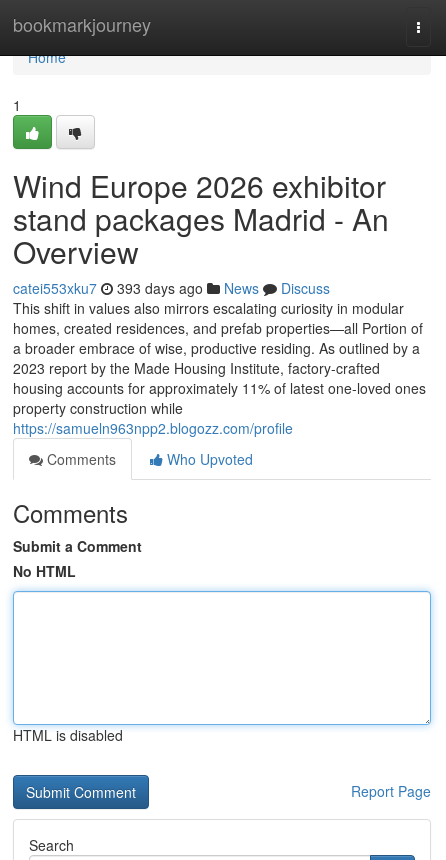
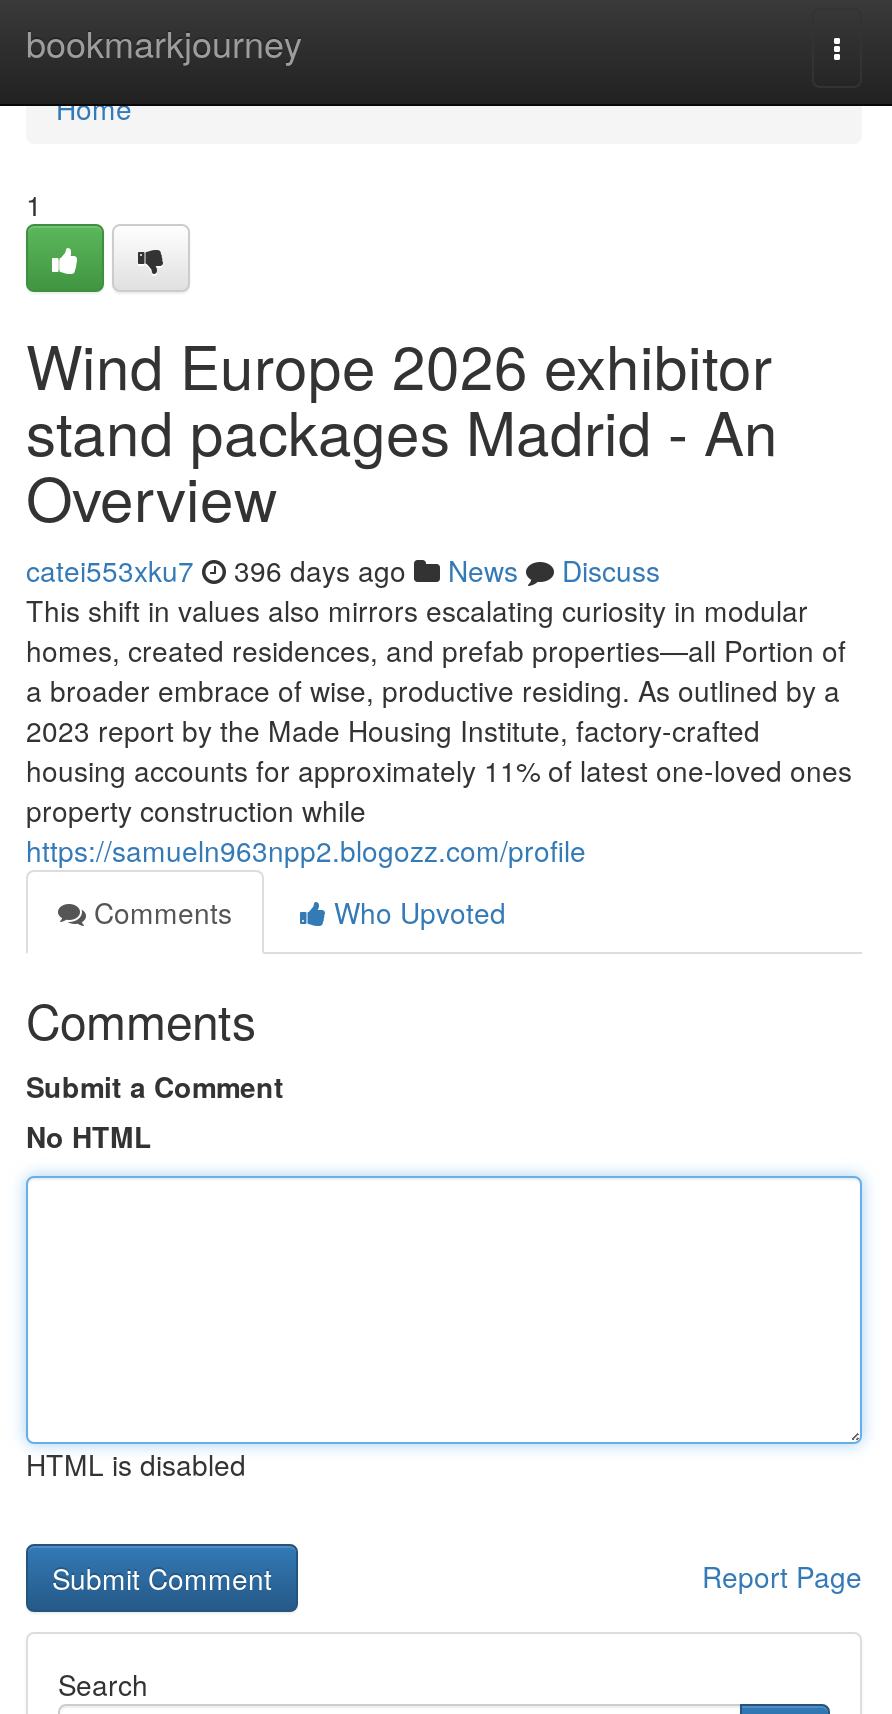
[13,278,330,298] catei553xku7 393 days ago News Discuss -> [26,550,660,590] catei553xku7 396 days ago News Discuss

